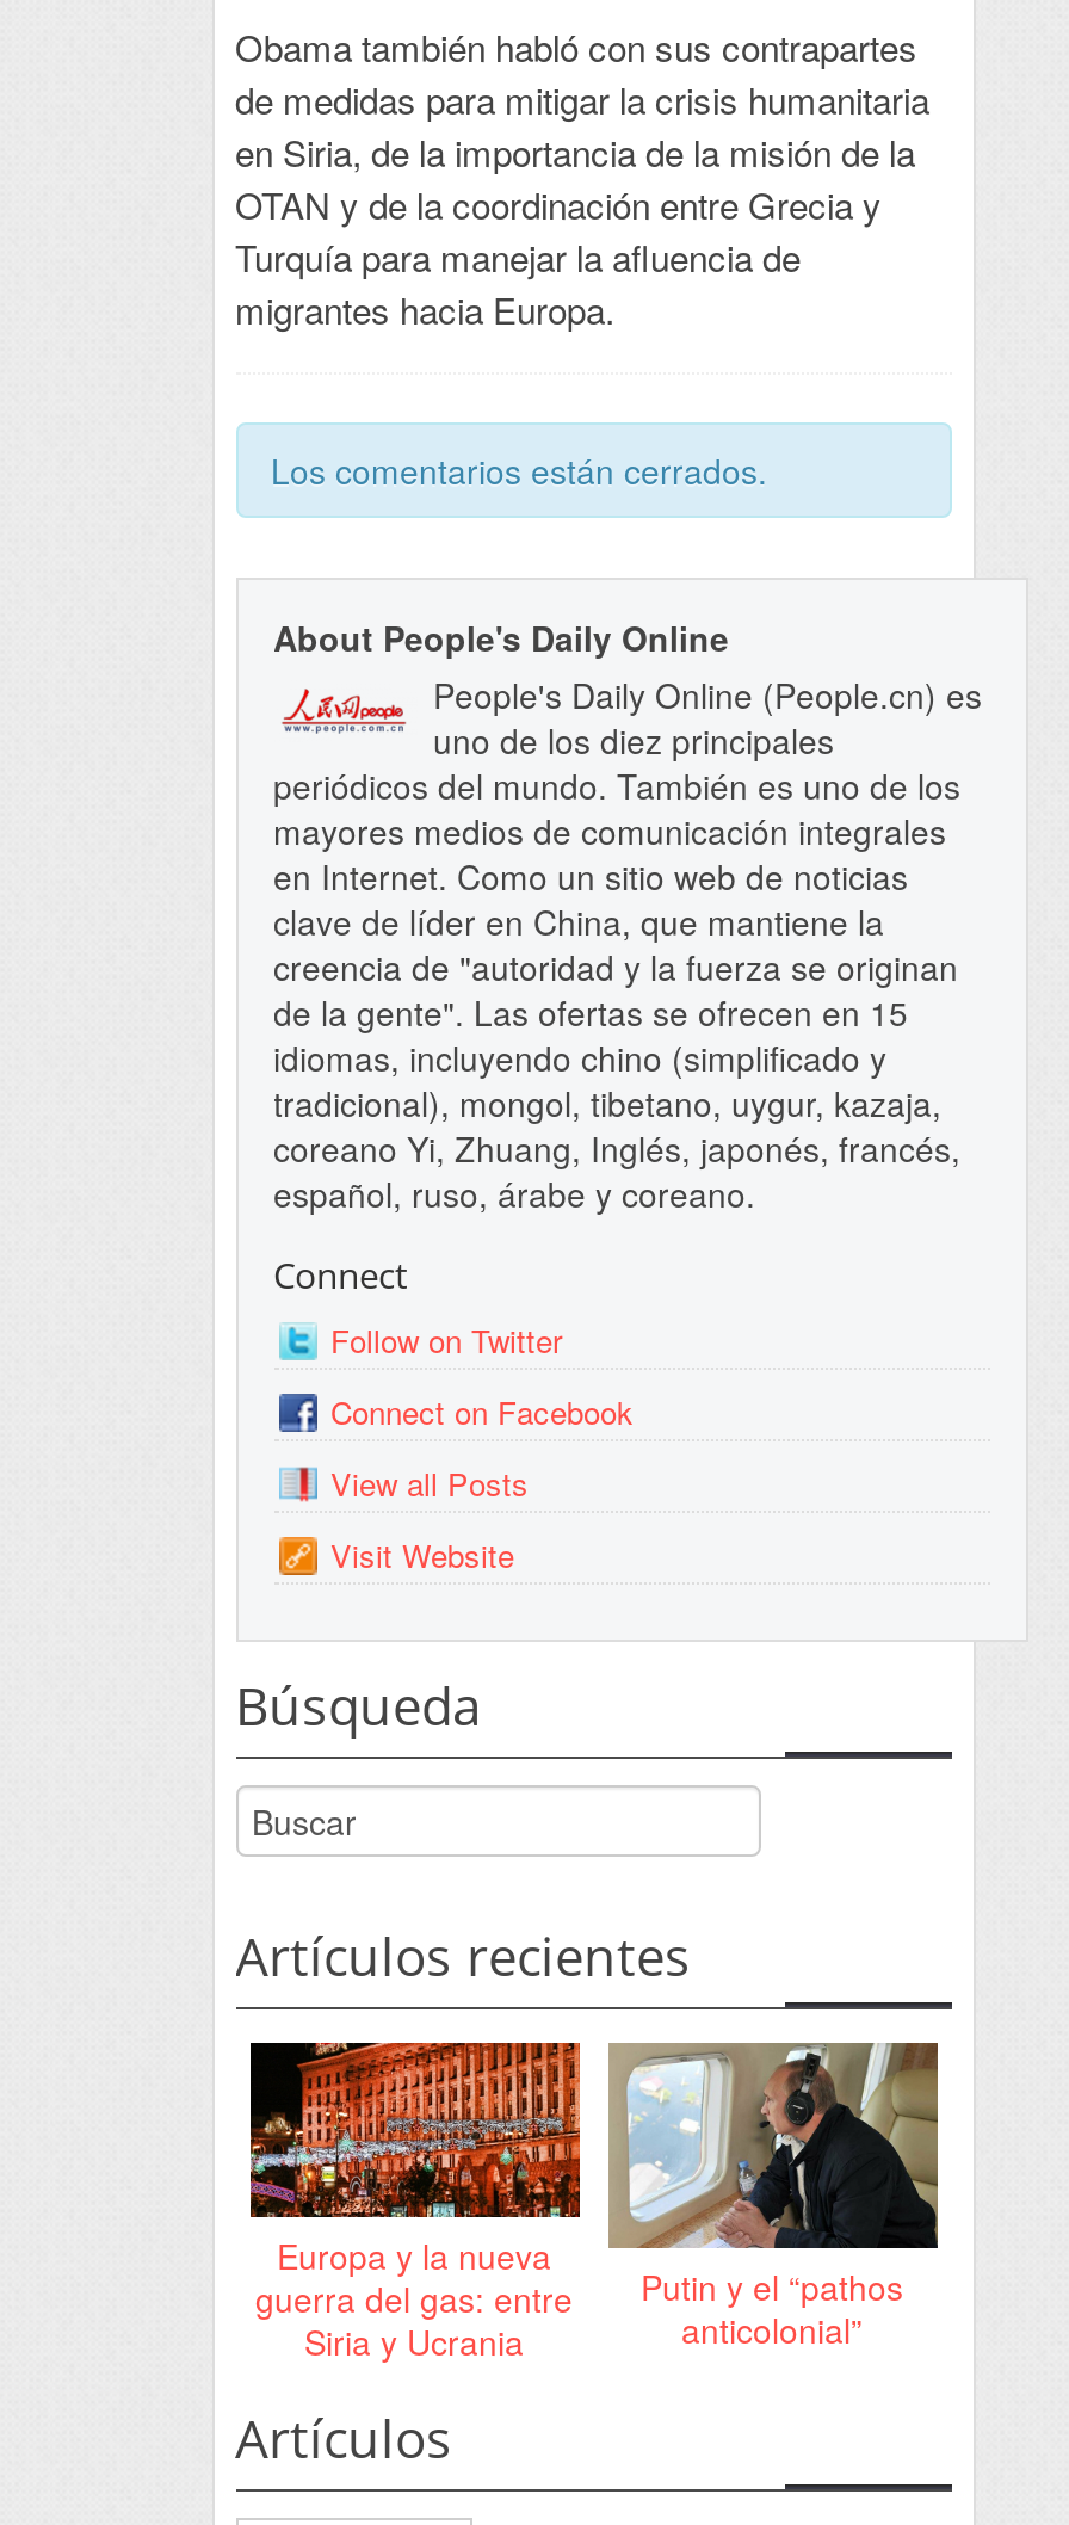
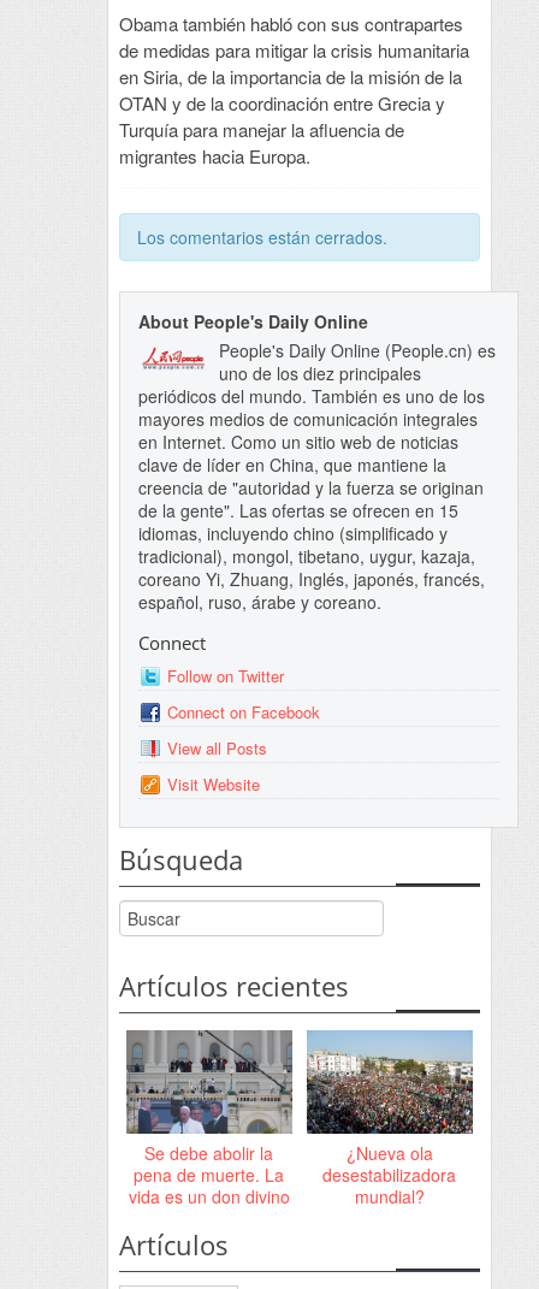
[251,2041,582,2365] [image] | Europa y la nueva | guerra del gas: entre | Siria y Ucrania -> [125,1030,294,1208] [image] | Se debe abolir la | pena de muerte. La | vida es un don divino
[608,2041,940,2352] [image] | Putin y el “pathos | anticolonial” -> [306,1030,474,1208] [image] | ¿Nueva ola | desestabilizadora | mundial?

